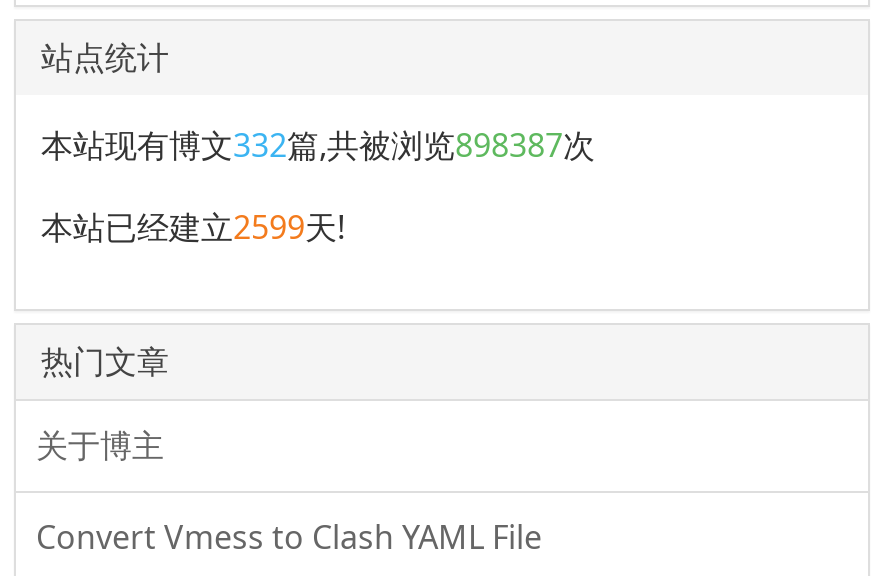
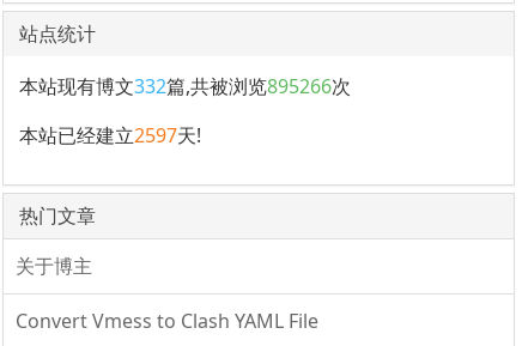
[41,122,595,166] 本站现有博文332篇,共被浏览898387次 -> [19,73,350,99] 本站现有博文332篇,共被浏览895266次
[41,204,345,248] 本站已经建立2599天! -> [19,122,201,148] 本站已经建立2597天!

